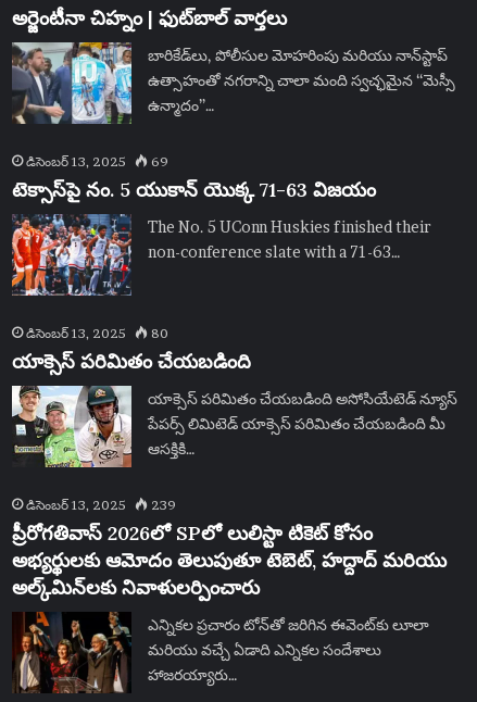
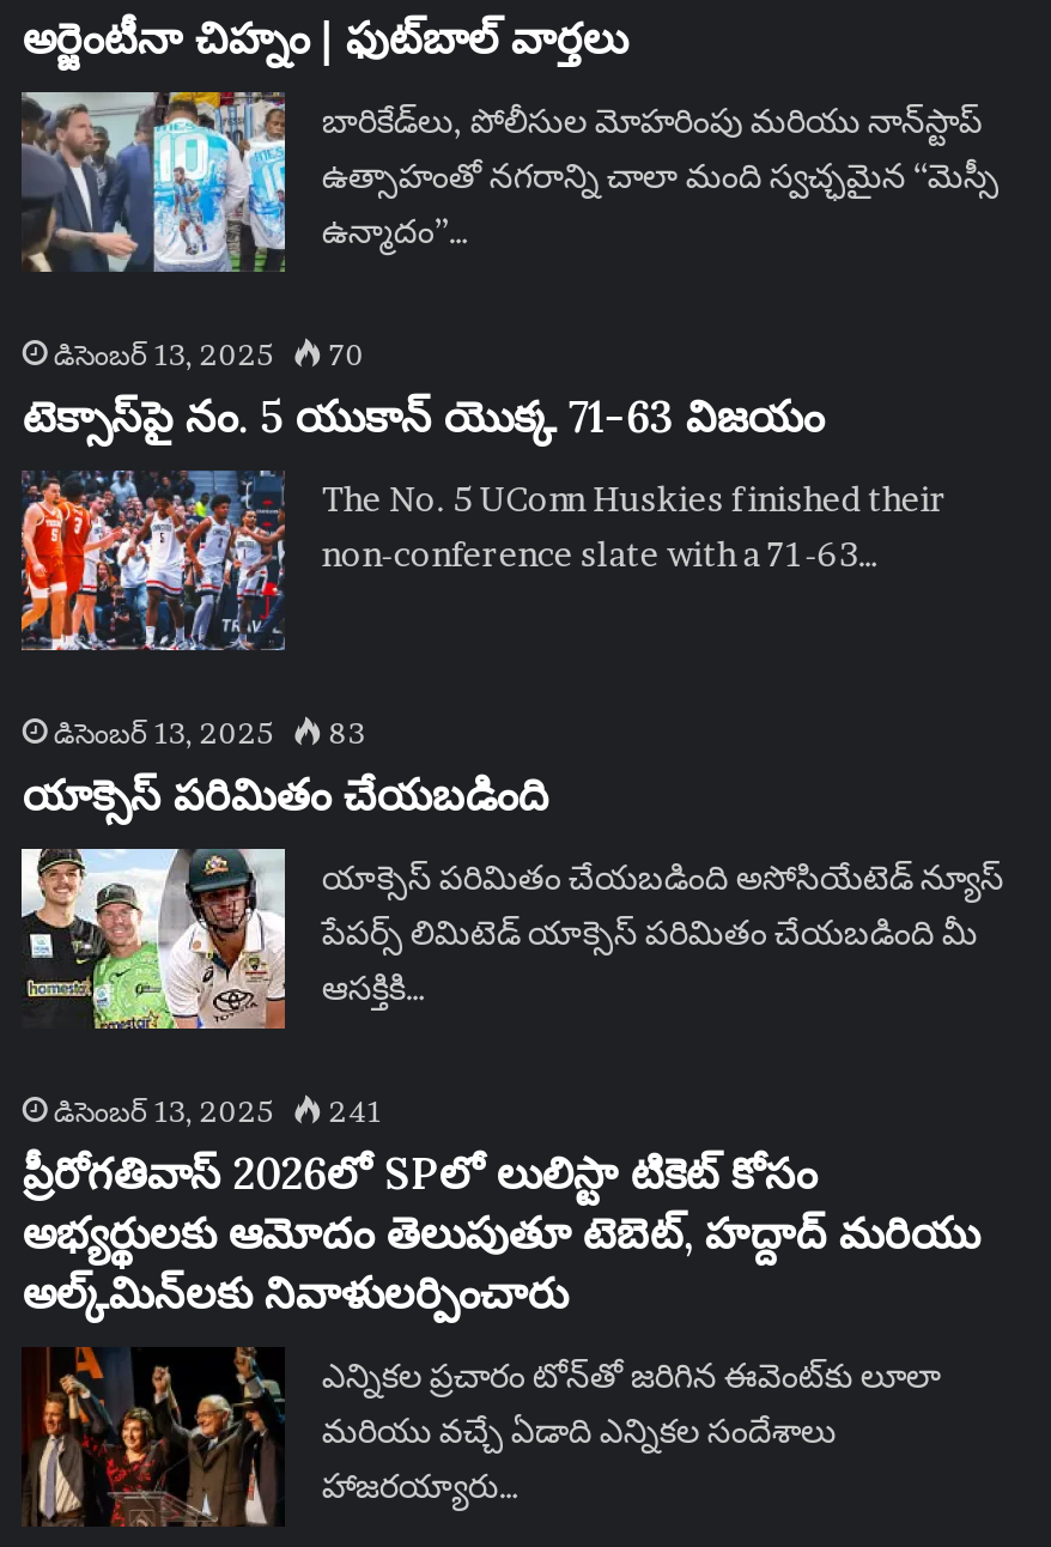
[26,153,169,169] డిసెంబర్ 13, 2025 69 -> [53,336,365,372] డిసెంబర్ 13, 2025 70
[26,325,169,341] డిసెంబర్ 13, 2025 80 -> [53,714,365,750] డిసెంబర్ 13, 2025 83
[26,496,176,513] డిసెంబర్ 13, 2025 239 -> [53,1092,381,1128] డిసెంబర్ 13, 2025 241

